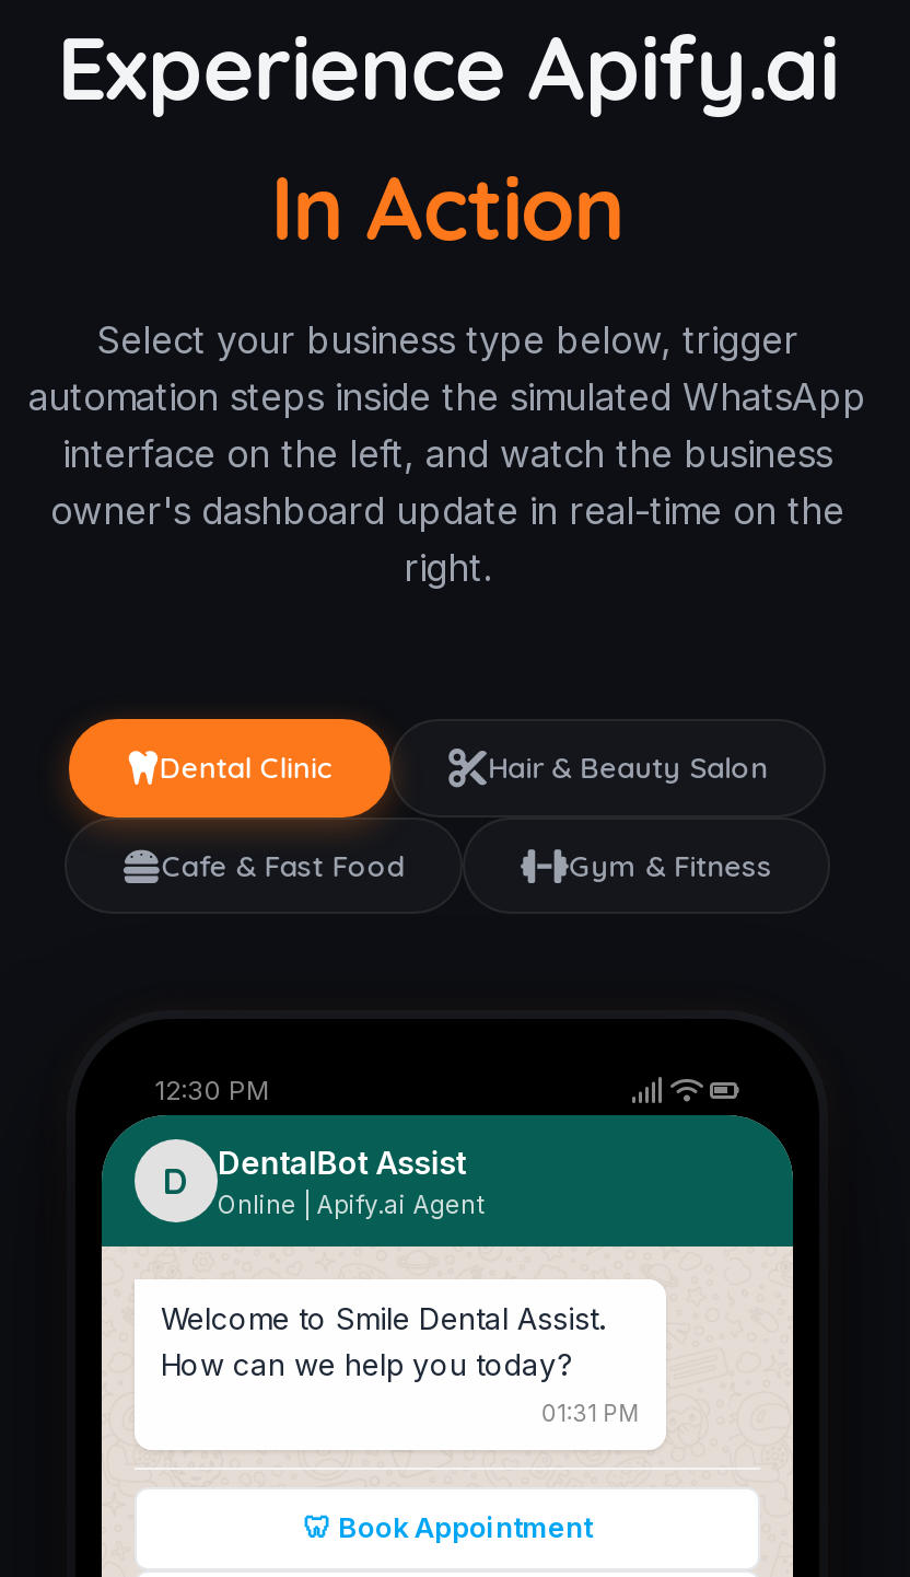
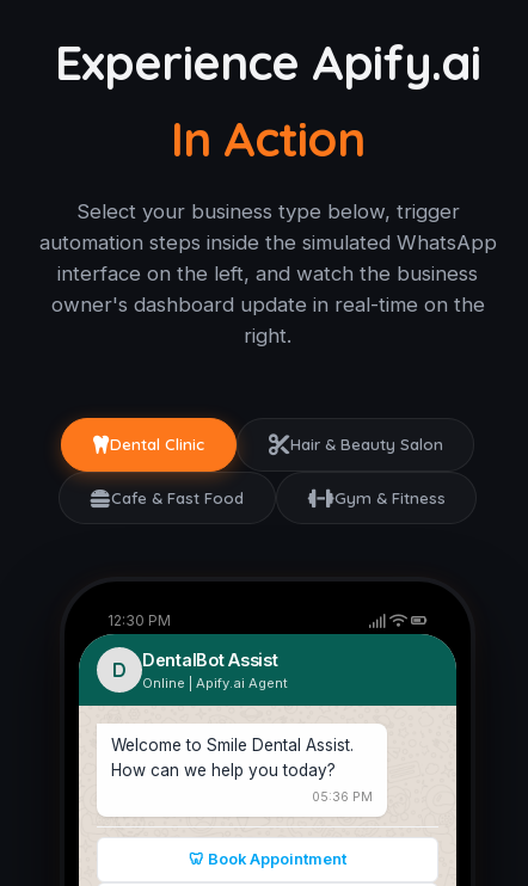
[542,1401,640,1429] 01:31 PM -> [312,790,373,805] 05:36 PM

